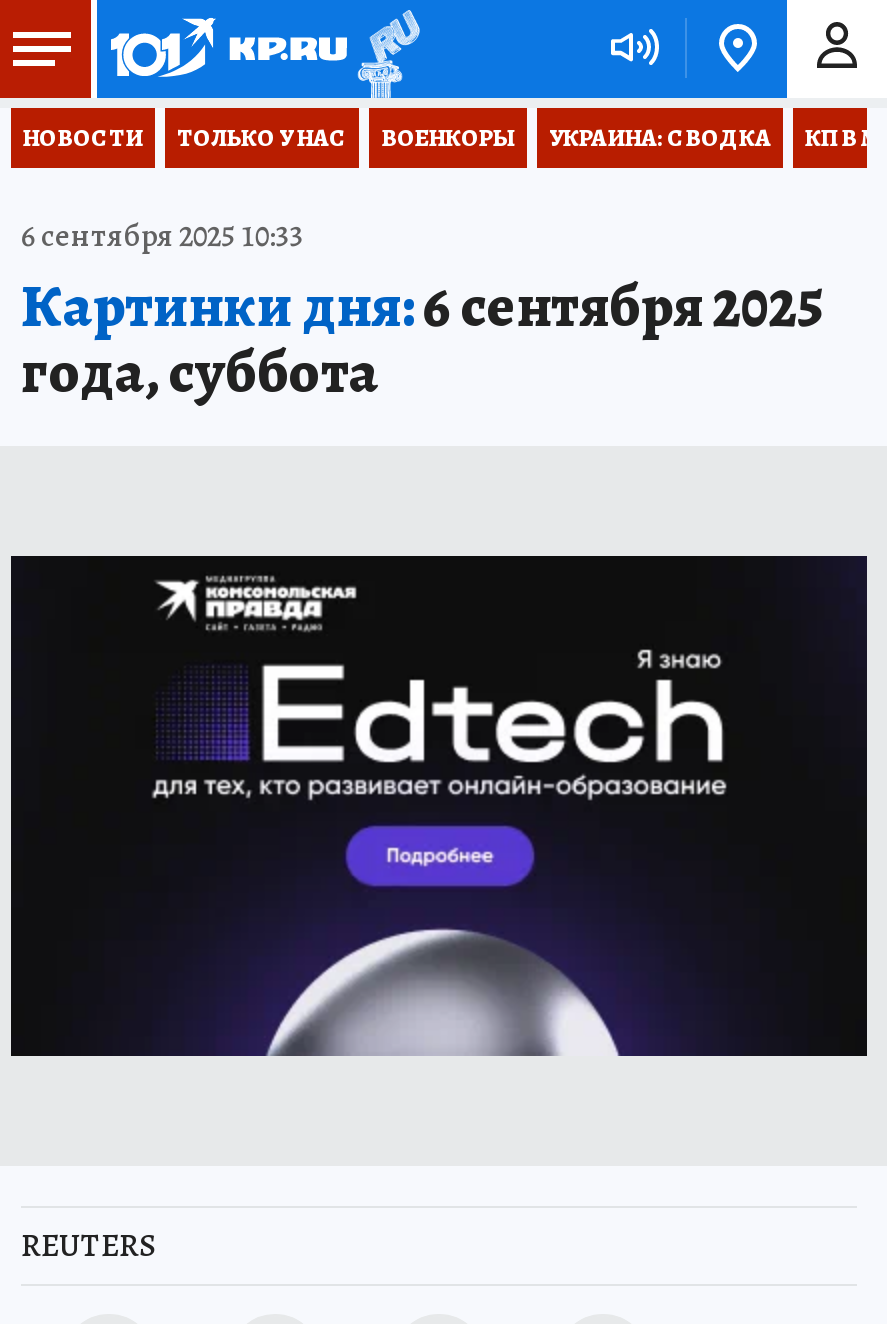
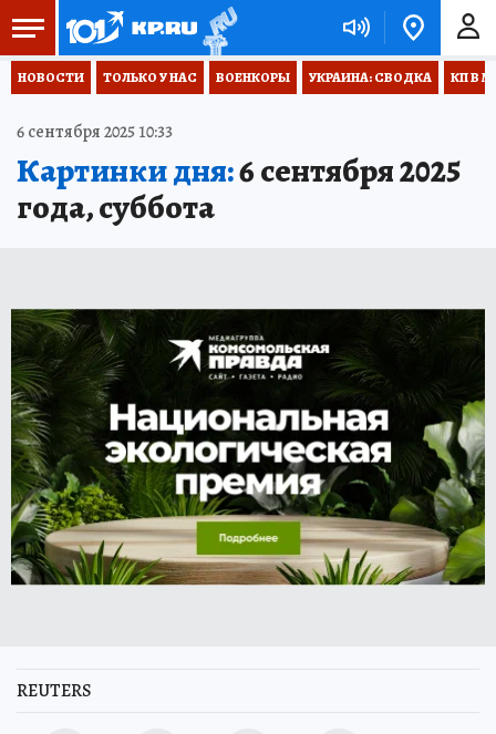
[9,556,869,1058] [image] -> [10,309,486,586] [image]

